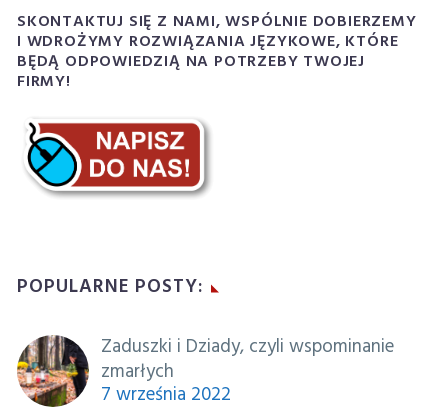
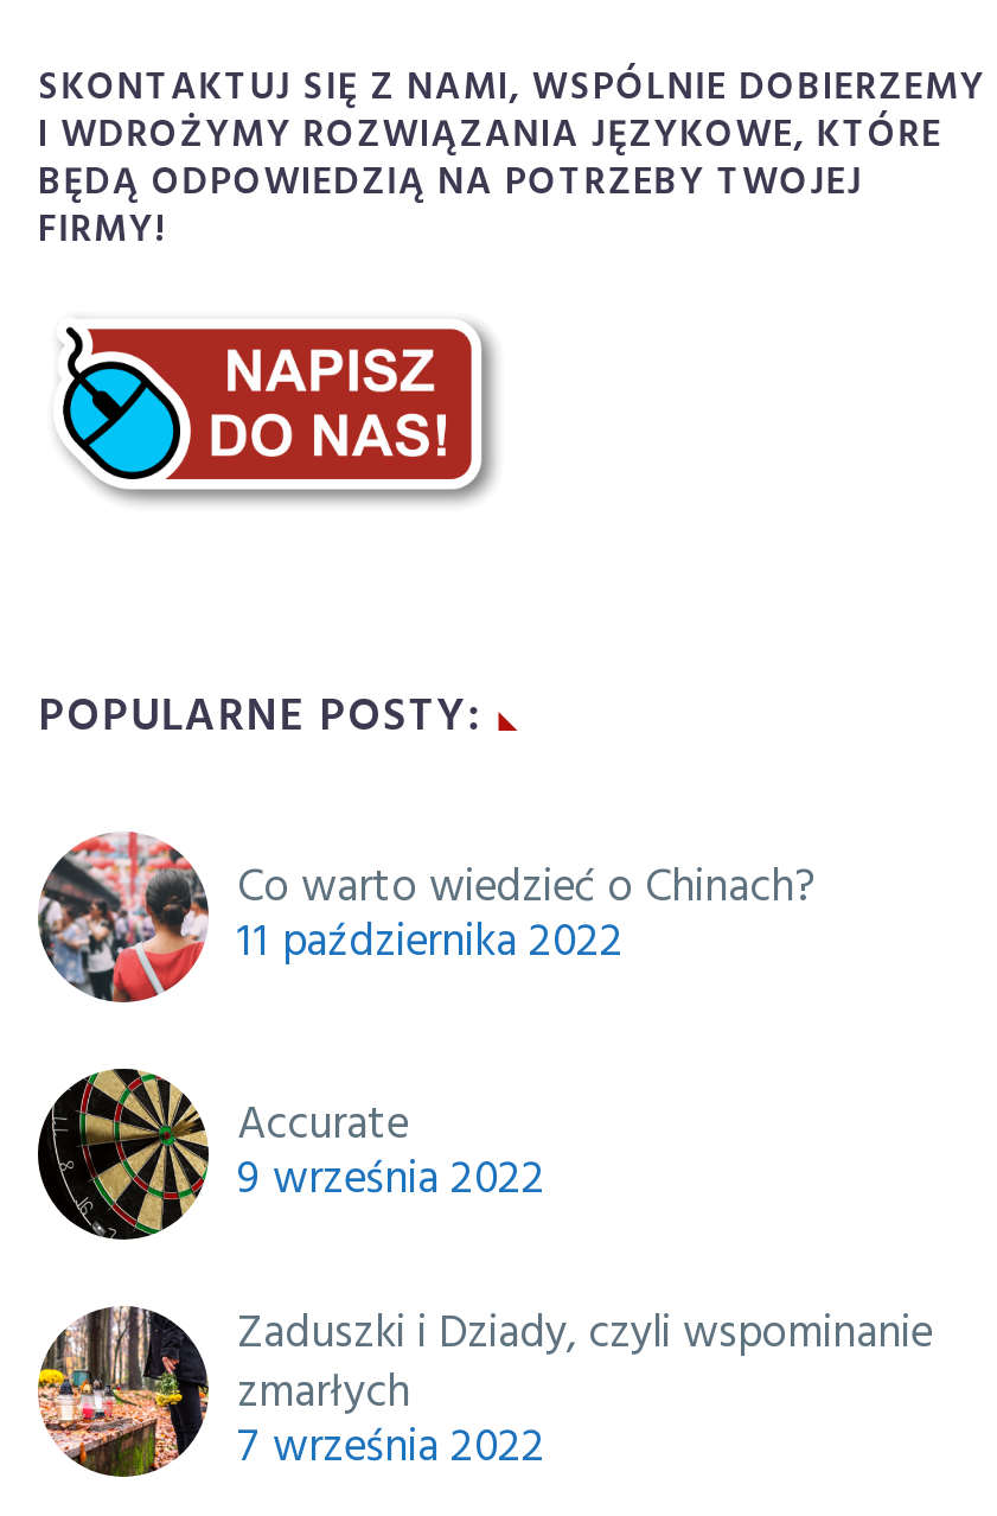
none -> [36,834,813,1215] [image] | Co warto wiedzieć o Chinach? | 11 października 2022 | Accurate | 9 września 2022
none -> [36,1066,204,1242] [image]

